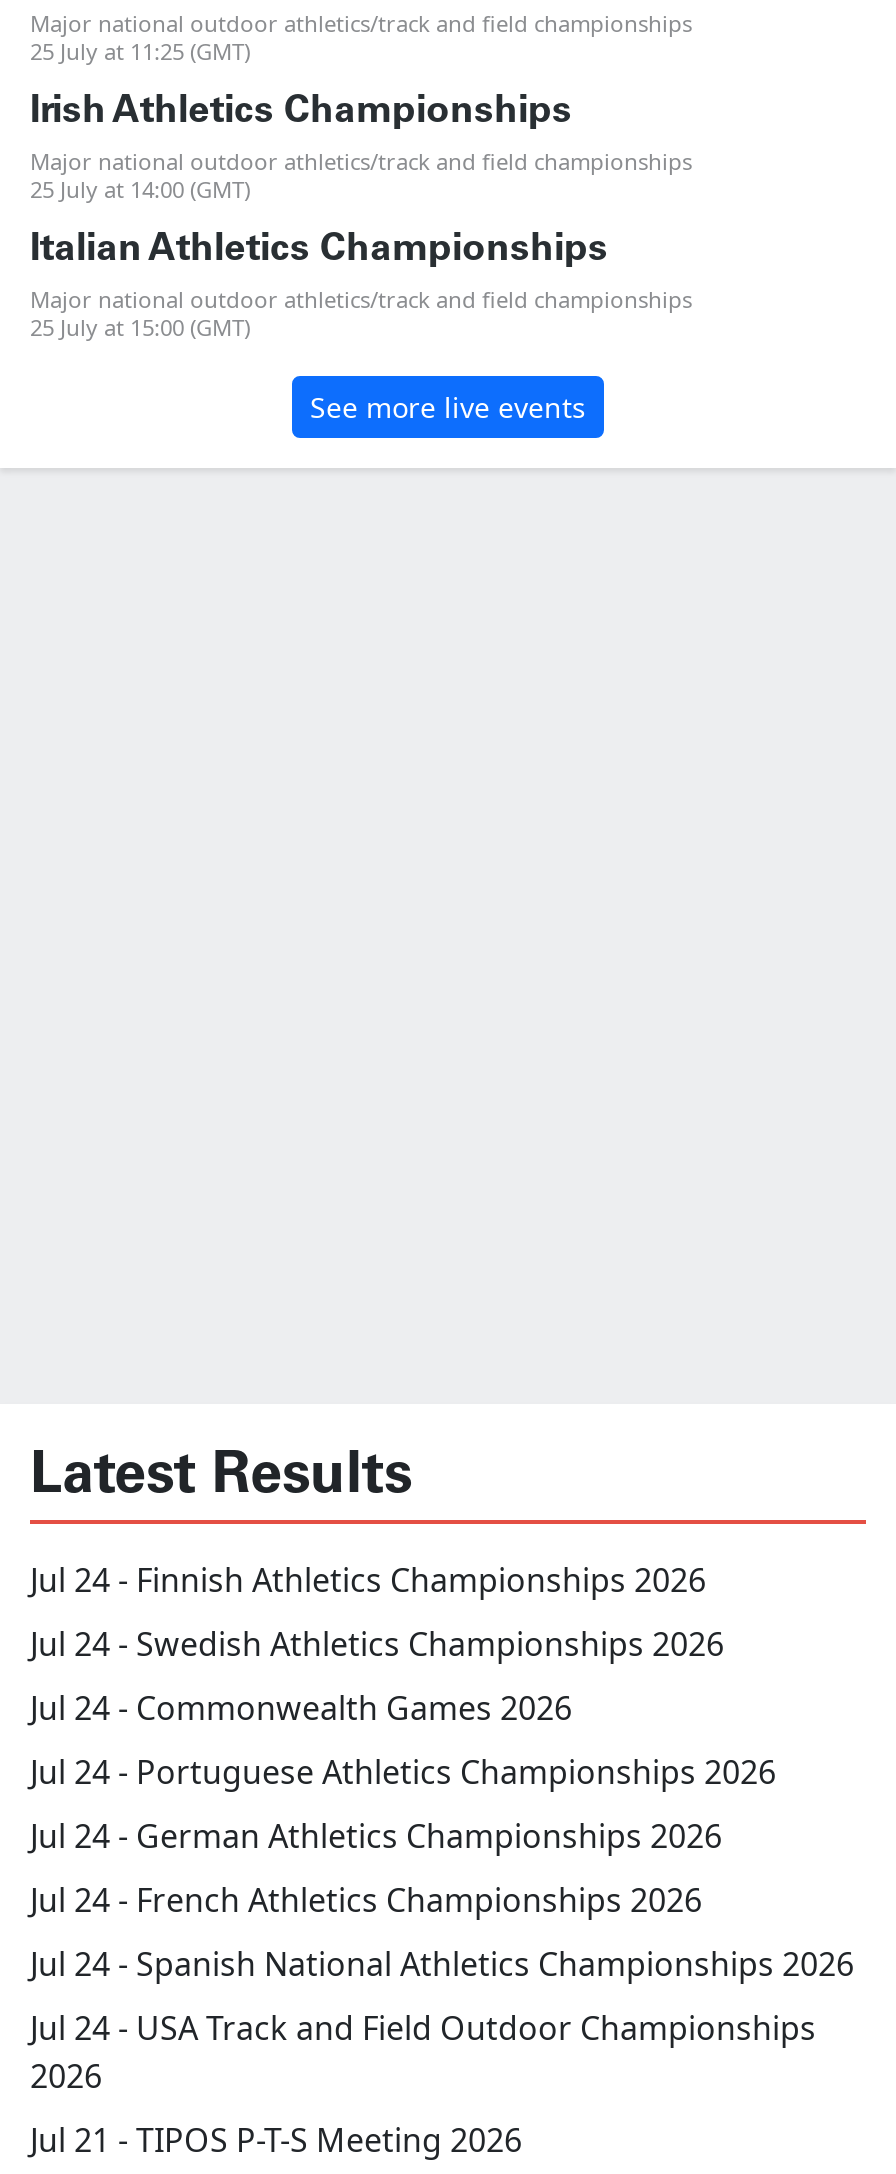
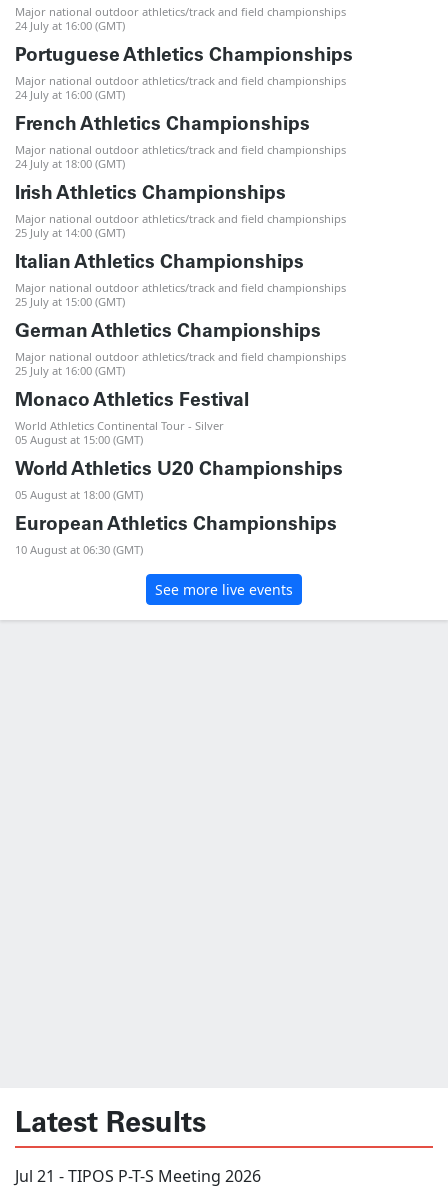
[30,36,250,66] 25 July at 11:25 (GMT) -> [15,18,353,171] 24 July at 16:00 (GMT) | Portuguese Athletics Championships | Major national outdoor athletics/track and field championships | 24 July at 16:00 (GMT) | French Athletics Championships | Major national outdoor athletics/track and field championships | 24 July at 18:00 (GMT)
moved [30,94,692,342] -> [15,185,346,309]: Irish Athletics Championships | Major national outdoor athletics/track and field championships | 25 July at 14:00 (GMT) | Italian Athletics Championships | Major national outdoor athletics/track and field championships | 25 July at 15:00 (GMT)
none -> [15,323,346,557] German Athletics Championships | Major national outdoor athletics/track and field championships | 25 July at 16:00 (GMT) | Monaco Athletics Festival | World Athletics Continental Tour - Silver | 05 August at 15:00 (GMT) | World Athletics U20 Championships | 05 August at 18:00 (GMT) | European Athletics Championships | 10 August at 06:30 (GMT)
moved [30,388,586,1504] -> [15,580,293,1138]: See more live events | Latest Results
[30,1558,854,2098] Jul 24 - Finnish Athletics Championships 2026 | Jul 24 - Swedish Athletics Championships 2026 | Jul 24 - Commonwealth Games 2026 | Jul 24 - Portuguese Athletics Championships 2026 | Jul 24 - German Athletics Championships 2026 | Jul 24 - French Athletics Championships 2026 | Jul 24 - Spanish National Athletics Championships 2026 | Jul 24 - USA Track and Field Outdoor Championships | 2026 -> none

